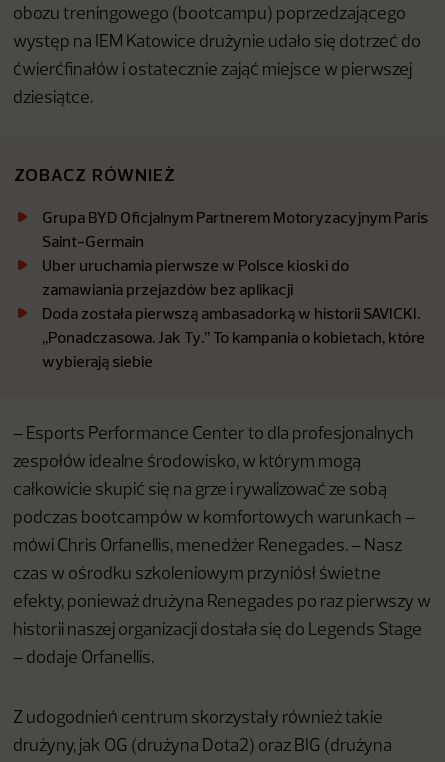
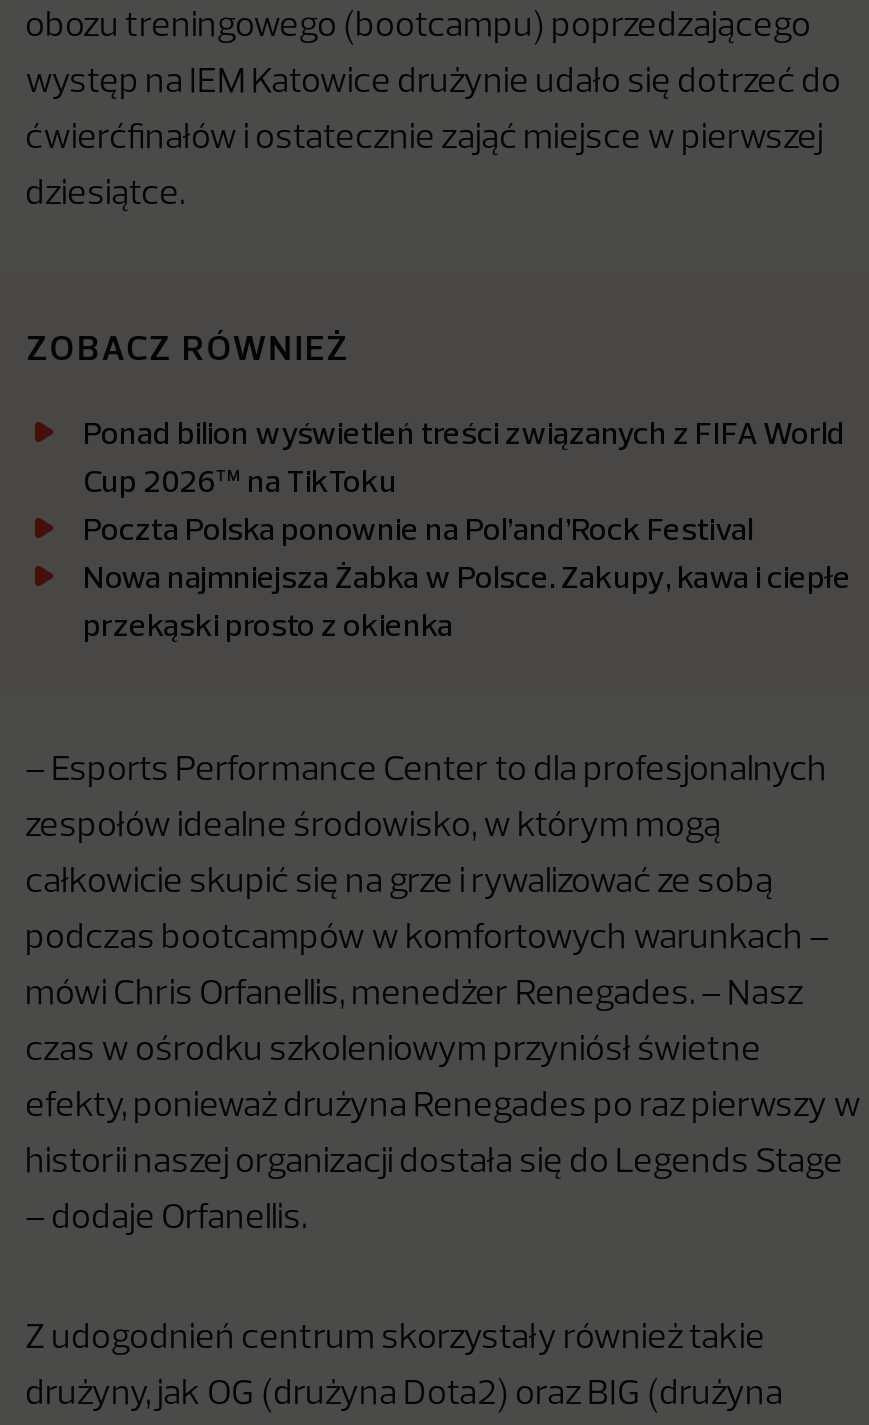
[42,207,428,371] Grupa BYD Oficjalnym Partnerem Motoryzacyjnym Paris | Saint-Germain | Uber uruchamia pierwsze w Polsce kioski do | zamawiania przejazdów bez aplikacji | Doda została pierwszą ambasadorką w historii SAVICKI. | ,,Ponadczasowa. Jak Ty.’’ To kampania o kobietach, które | wybierają siebie -> [83,412,851,644] Ponad bilion wyświetleń treści związanych z FIFA World | Cup 2026™ na TikToku | Poczta Polska ponownie na Pol’and’Rock Festival | Nowa najmniejsza Żabka w Polsce. Zakupy, kawa i ciepłe | przekąski prosto z okienka

